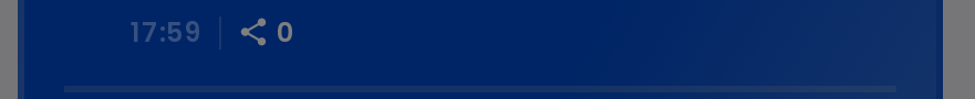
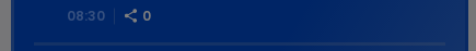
[131,13,294,51] 17:59 0 -> [67,7,151,25] 08:30 0

